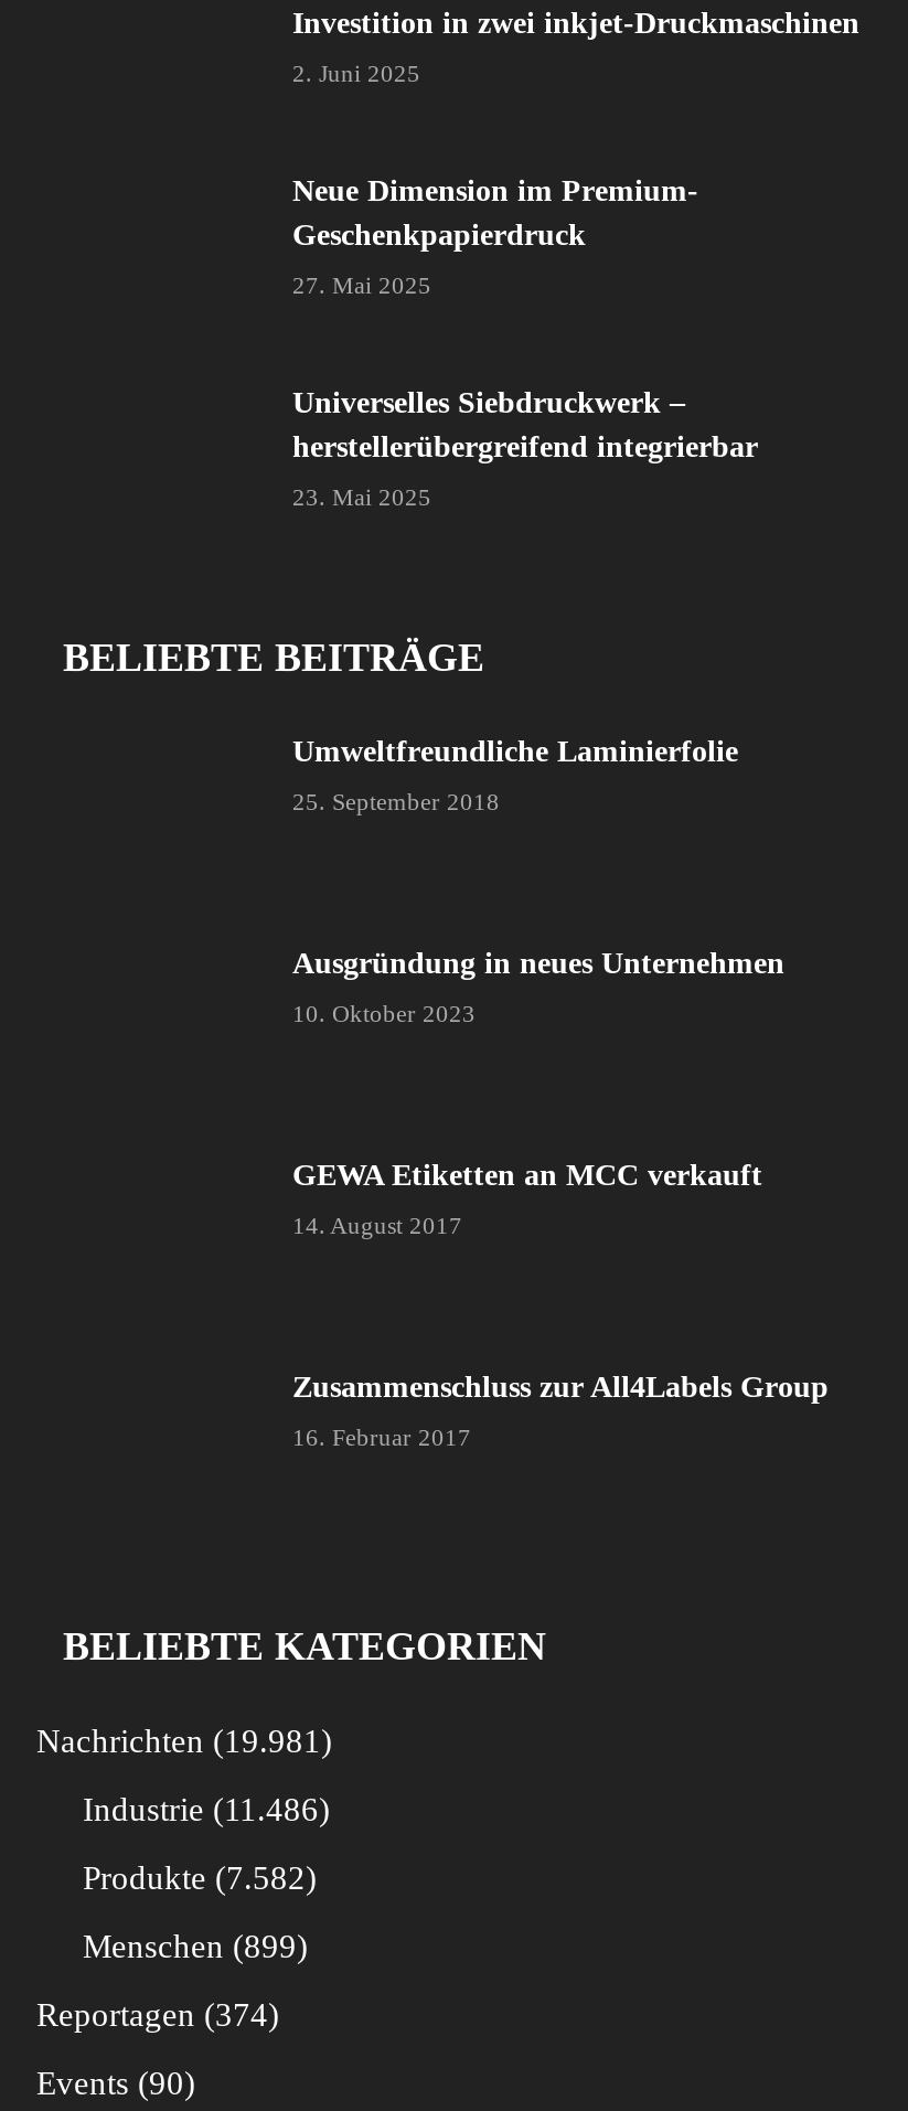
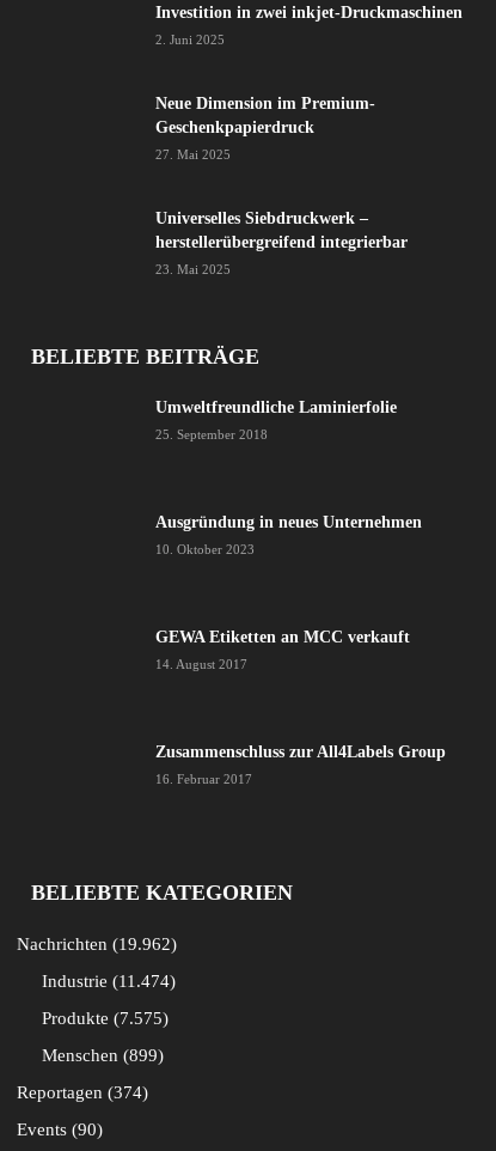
[36,1724,321,1759] Nachrichten 19.981 -> [17,934,171,954] Nachrichten 19.962
[83,1792,319,1827] Industrie 11.486 -> [42,972,170,991] Industrie 11.474
[83,1861,306,1896] Produkte 7.582 -> [42,1009,163,1028] Produkte 7.575

